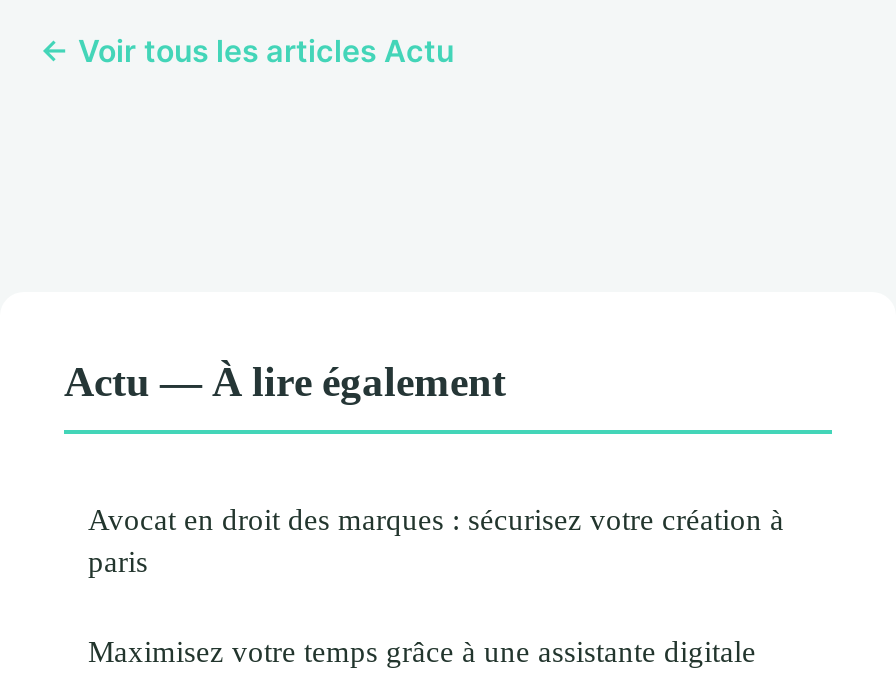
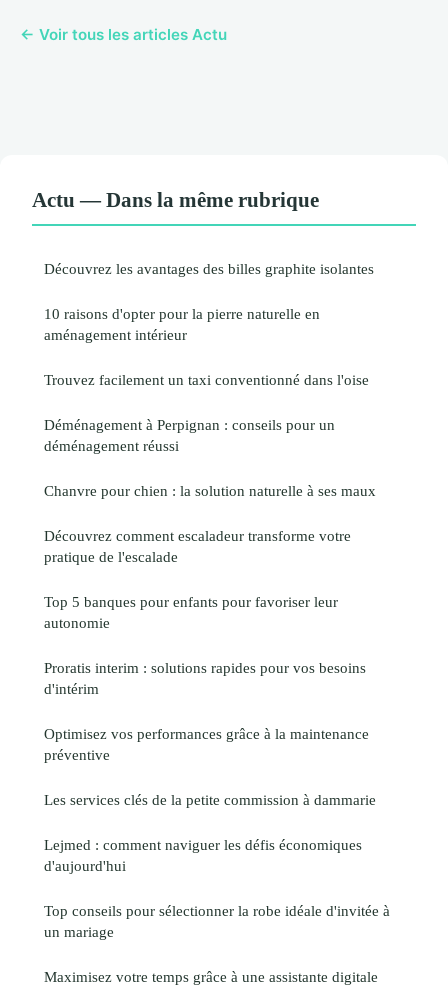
[64,359,784,579] Actu — À lire également | Avocat en droit des marques : sécurisez votre création à | paris -> [32,188,390,940] Actu — Dans la même rubrique | Découvrez les avantages des billes graphite isolantes | 10 raisons d'opter pour la pierre naturelle en | aménagement intérieur | Trouvez facilement un taxi conventionné dans l'oise | Déménagement à Perpignan : conseils pour un | déménagement réussi | Chanvre pour chien : la solution naturelle à ses maux | Découvrez comment escaladeur transforme votre | pratique de l'escalade | Top 5 banques pour enfants pour favoriser leur | autonomie | Proratis interim : solutions rapides pour vos besoins | d'intérim | Optimisez vos performances grâce à la maintenance | préventive | Les services clés de la petite commission à dammarie | Lejmed : comment naviguer les défis économiques | d'aujourd'hui | Top conseils pour sélectionner la robe idéale d'invitée à | un mariage

